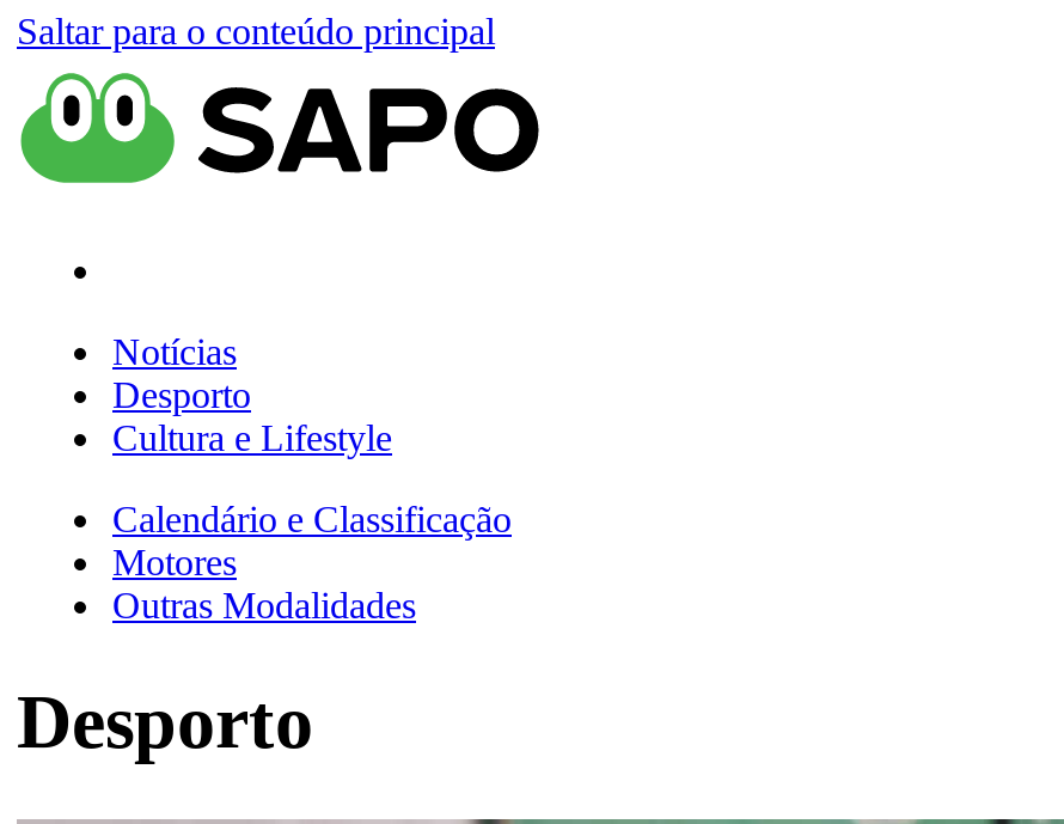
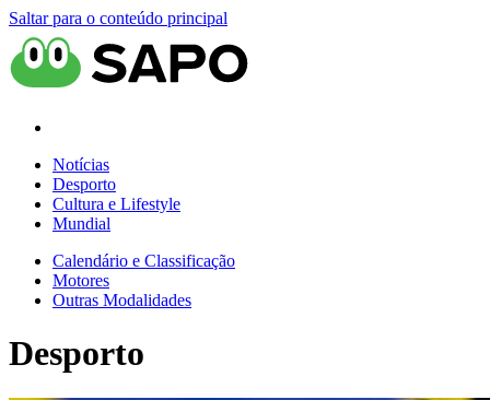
none -> [52,214,110,233] Mundial

